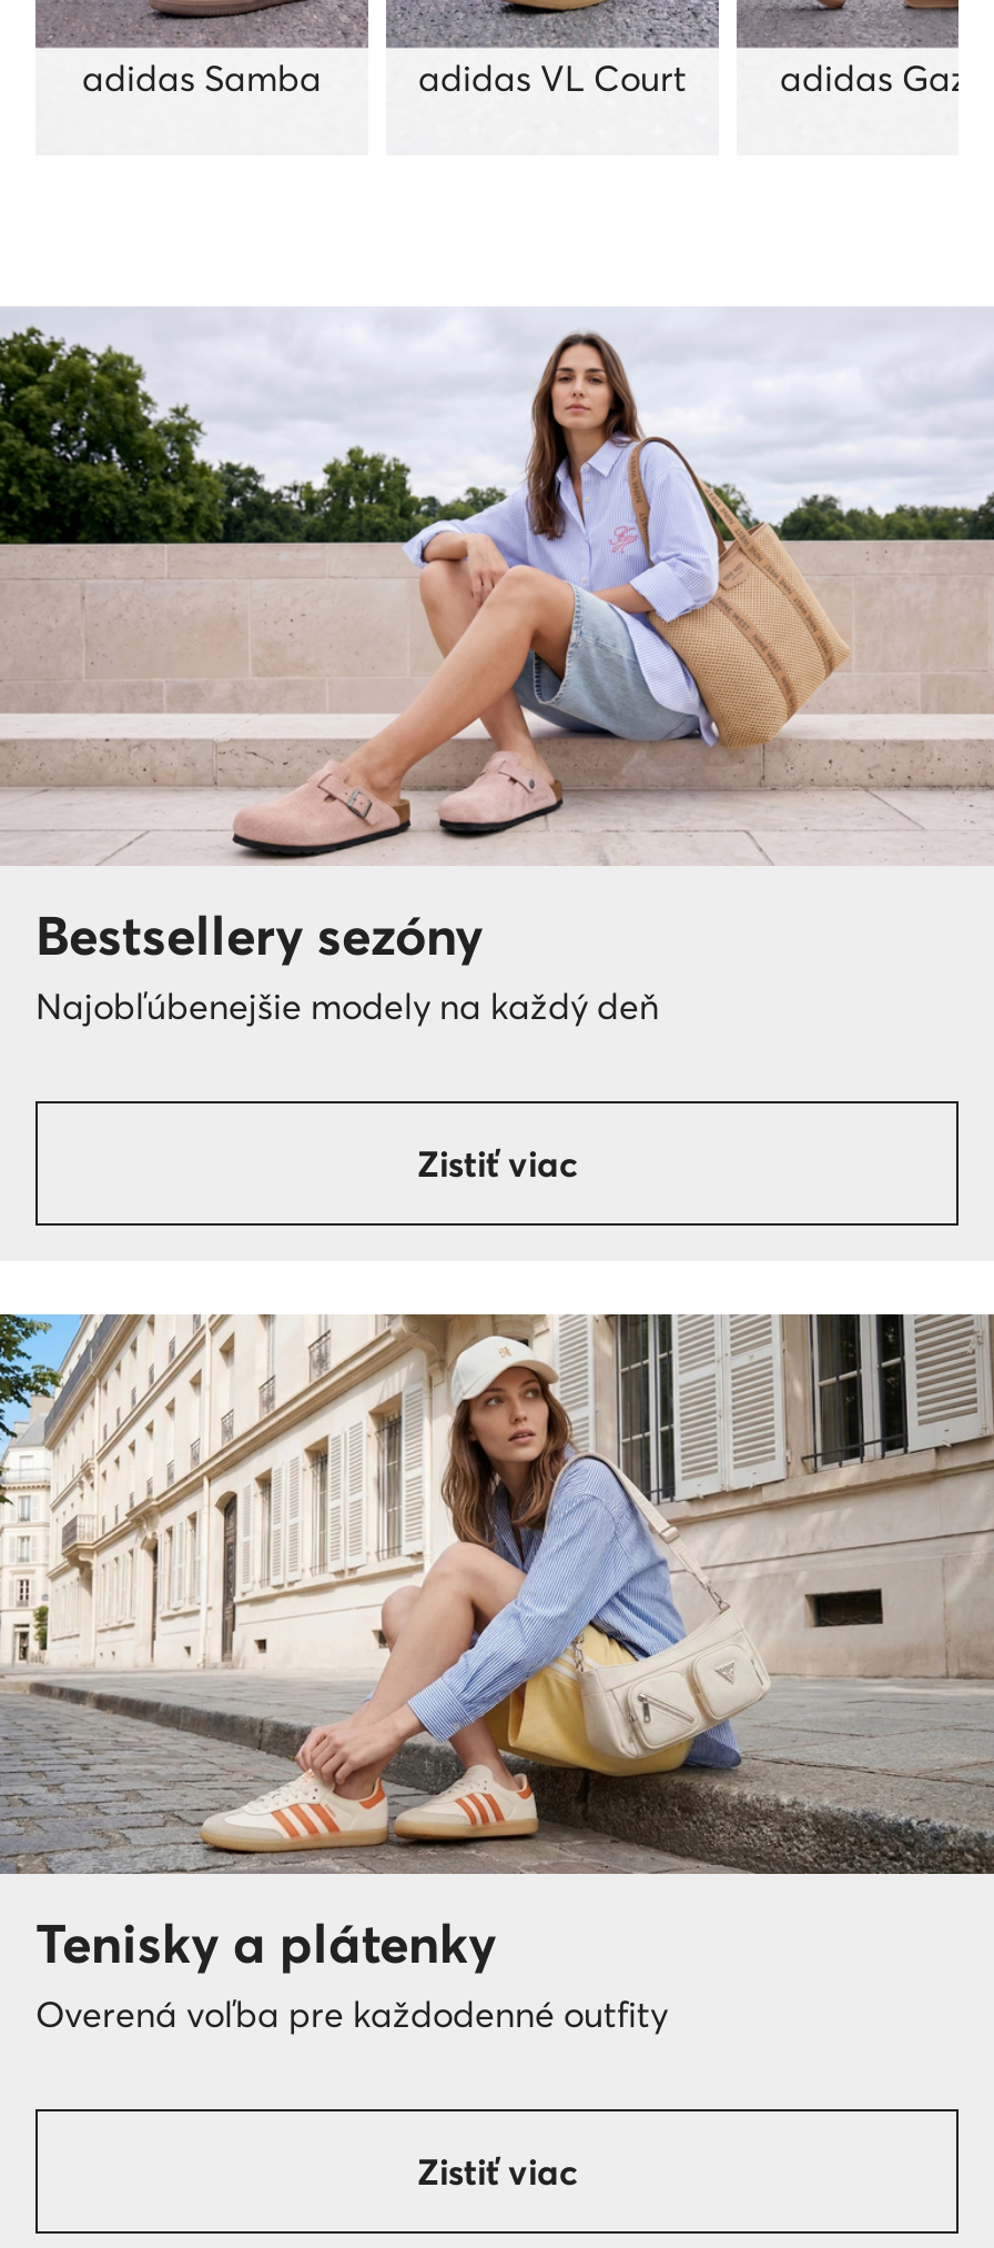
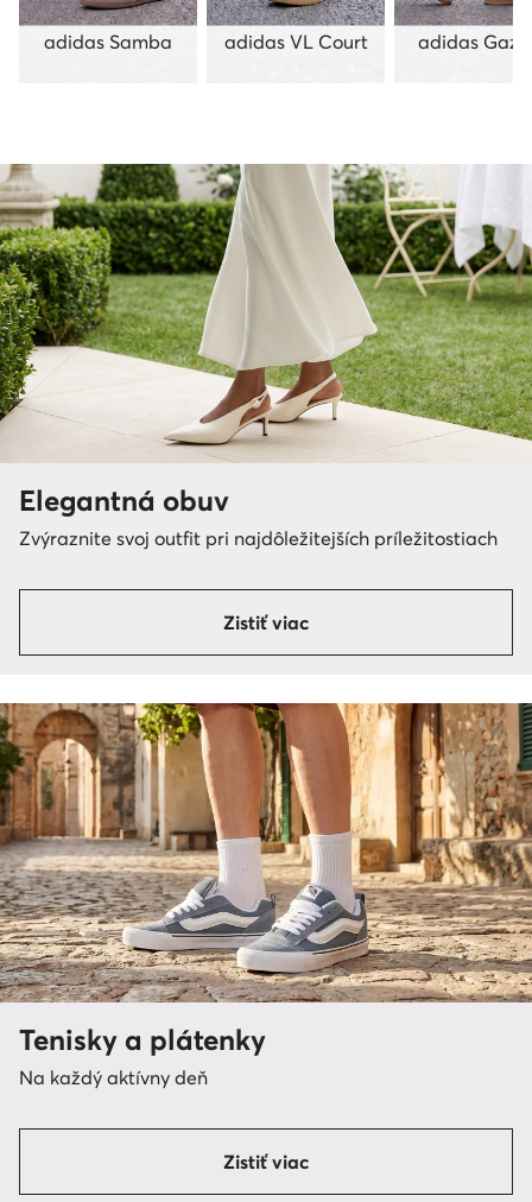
[7,306,987,1028] [image] | Bestsellery sezóny | Najobľúbenejšie modely na každý deň -> [4,163,528,550] [image] | Elegantná obuv | Zvýraznite svoj outfit pri najdôležitejších príležitostiach
[7,1312,987,1874] [image] -> [4,702,528,1002] [image]
[35,1991,668,2036] Overená voľba pre každodenné outfity -> [19,1065,208,1089] Na každý aktívny deň

